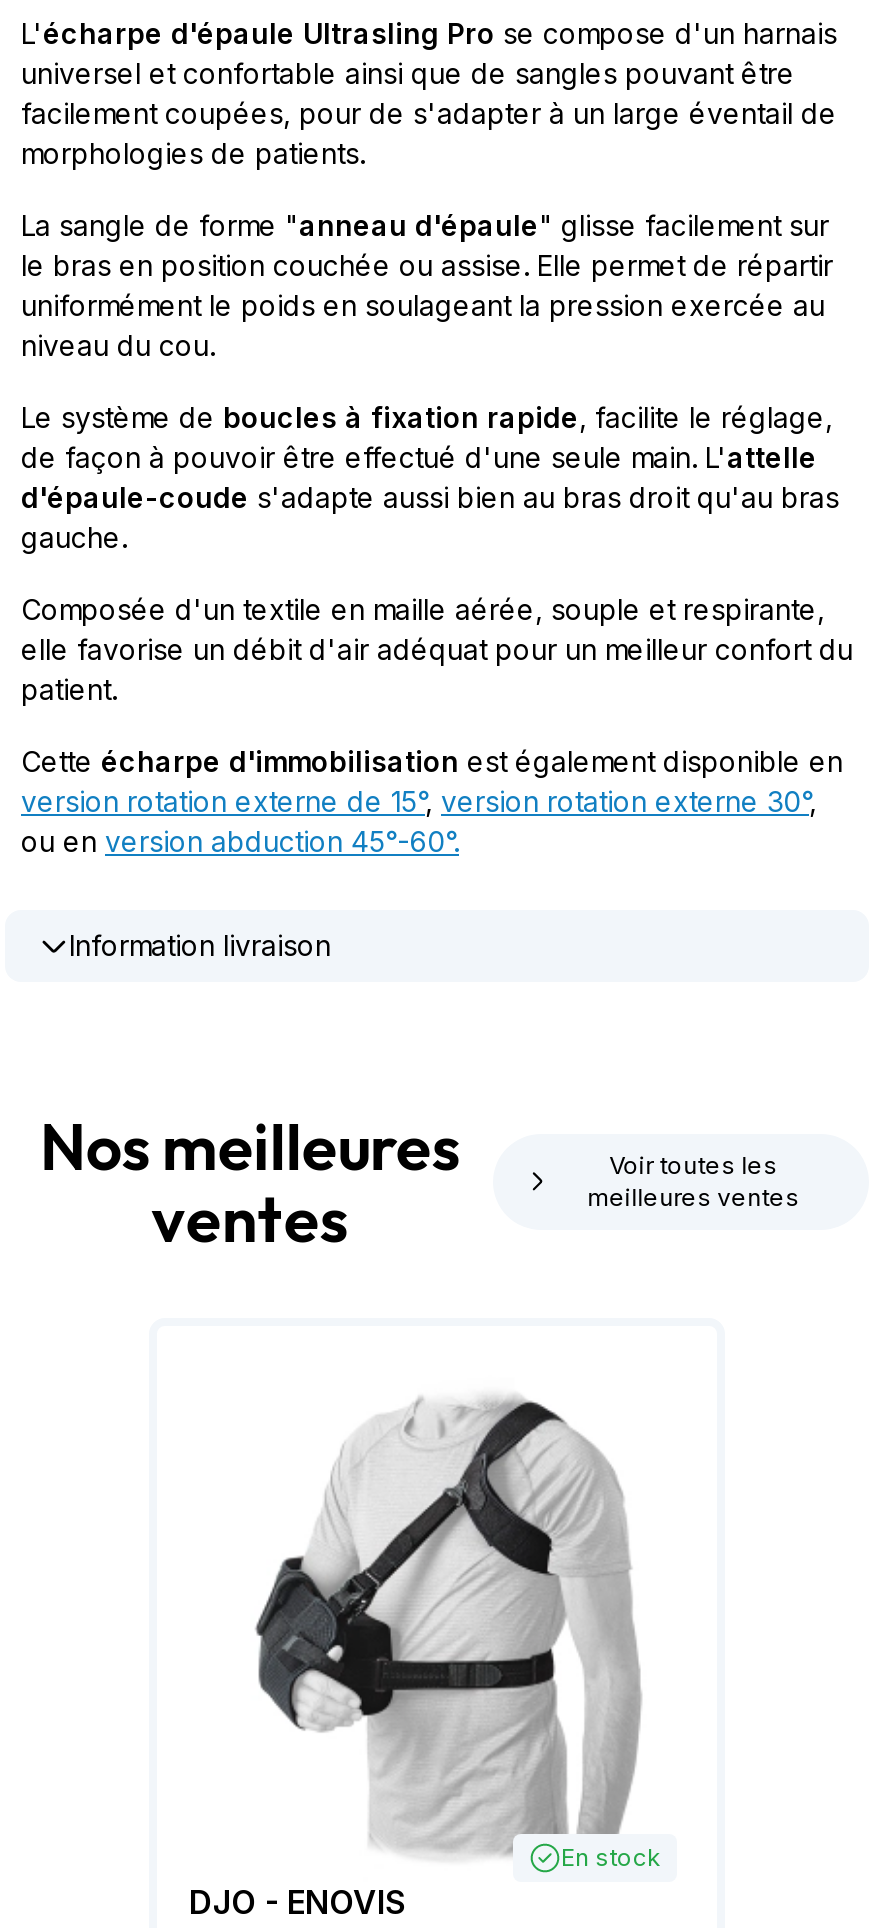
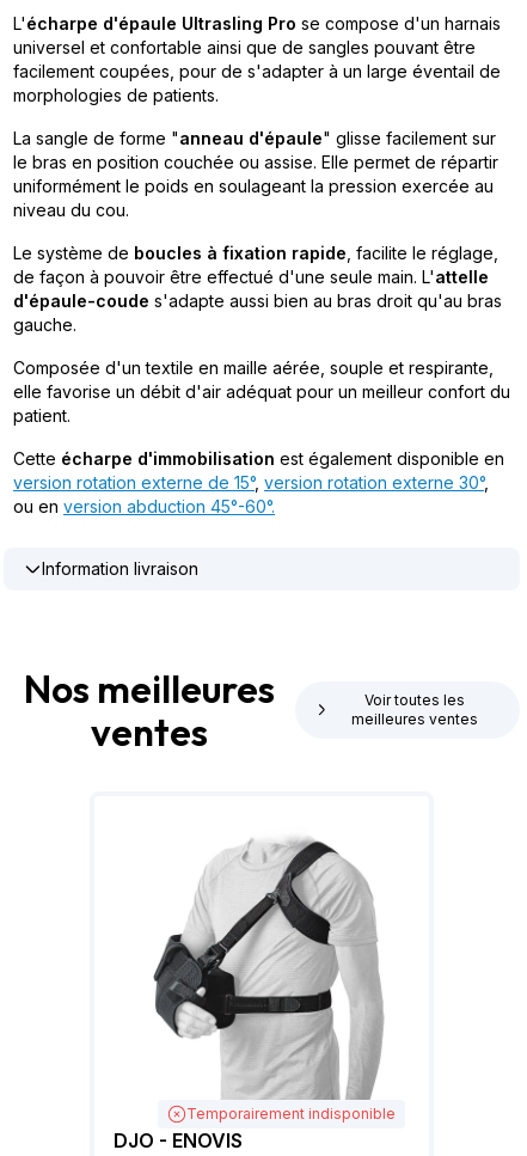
[561,1841,661,1871] En stock -> [186,1104,396,1122] Temporairement indisponible

